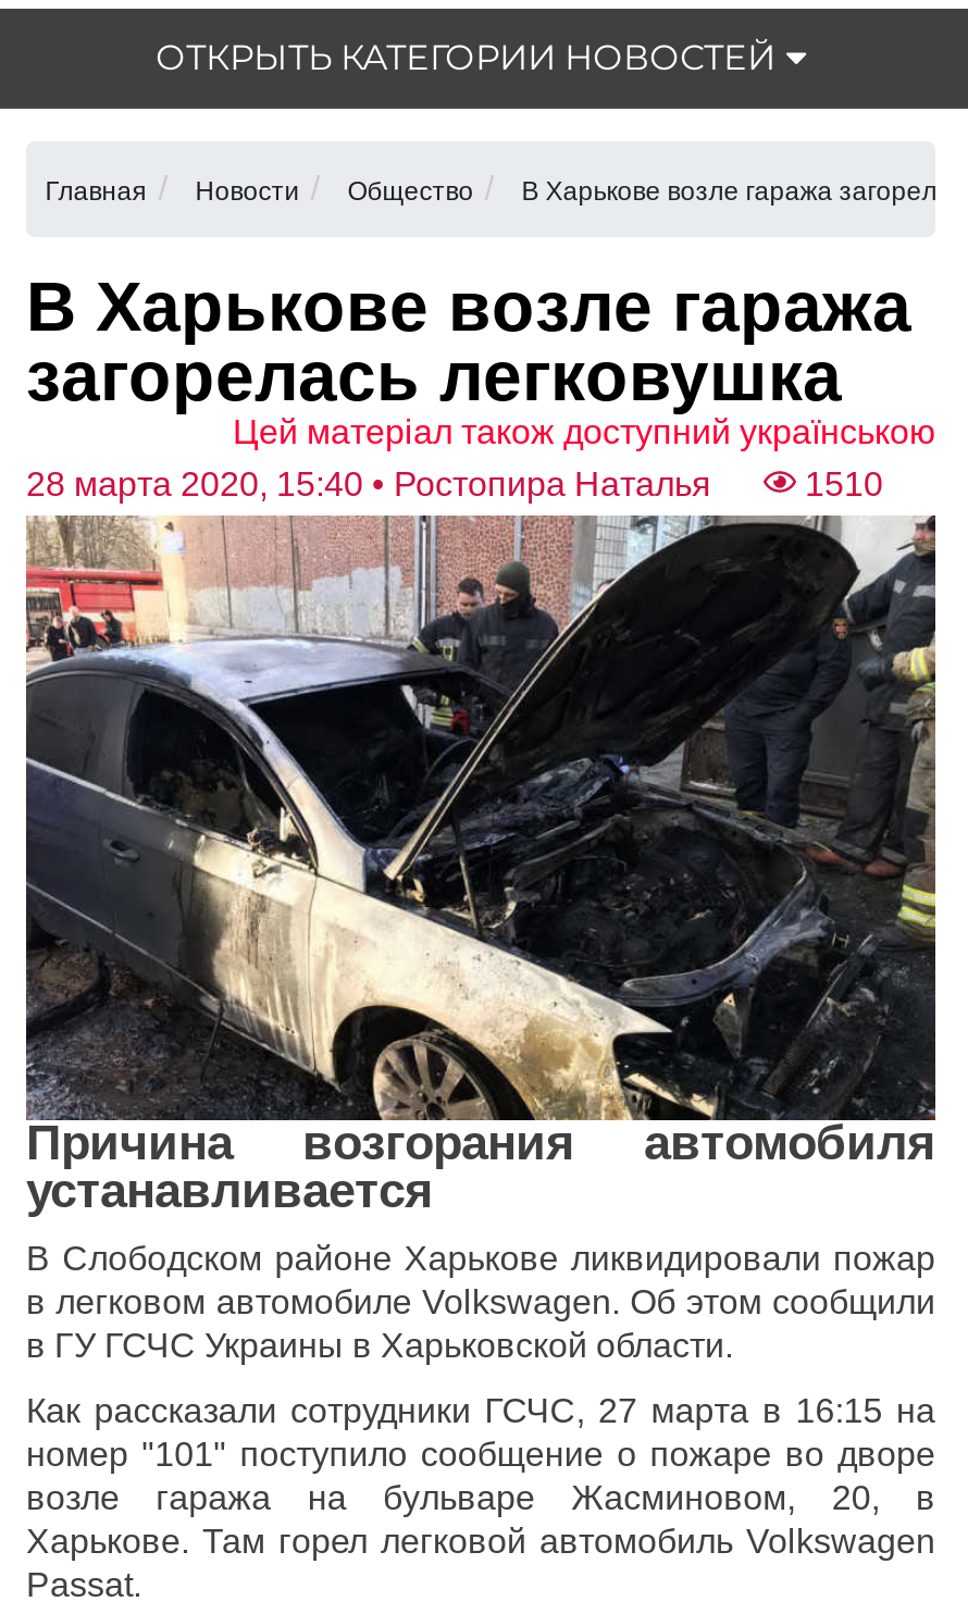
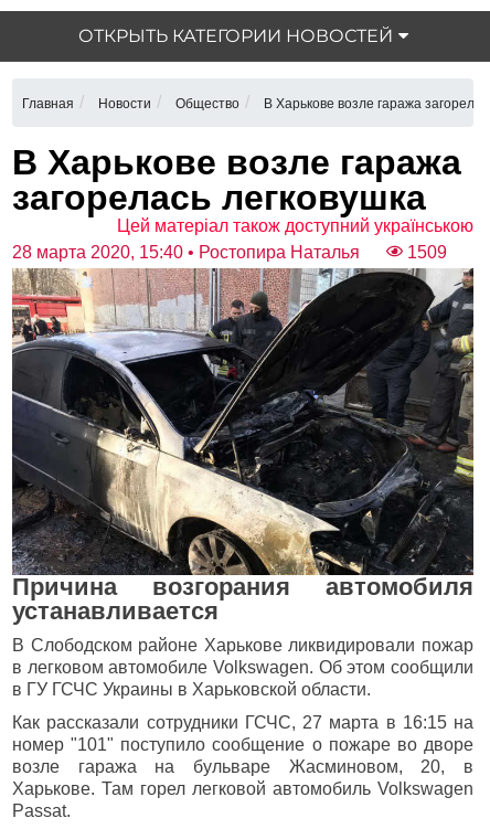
[796,464,883,501] 1510 -> [403,242,447,261] 1509

